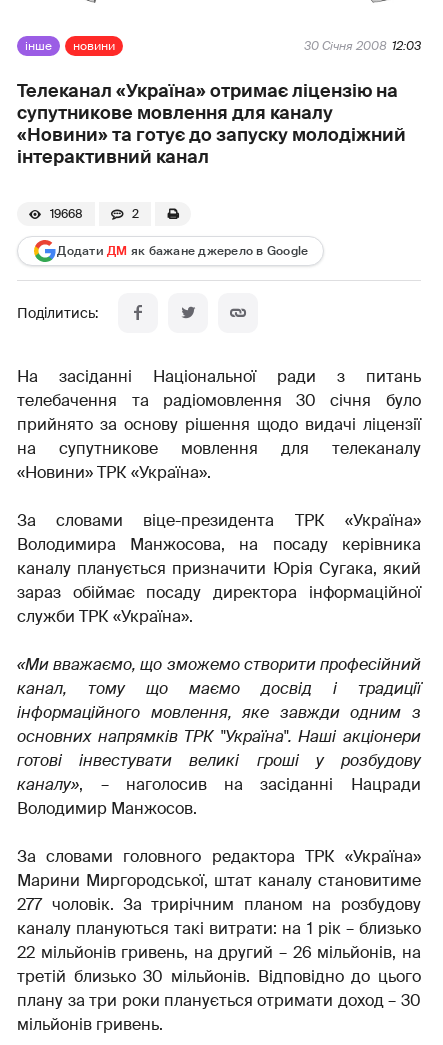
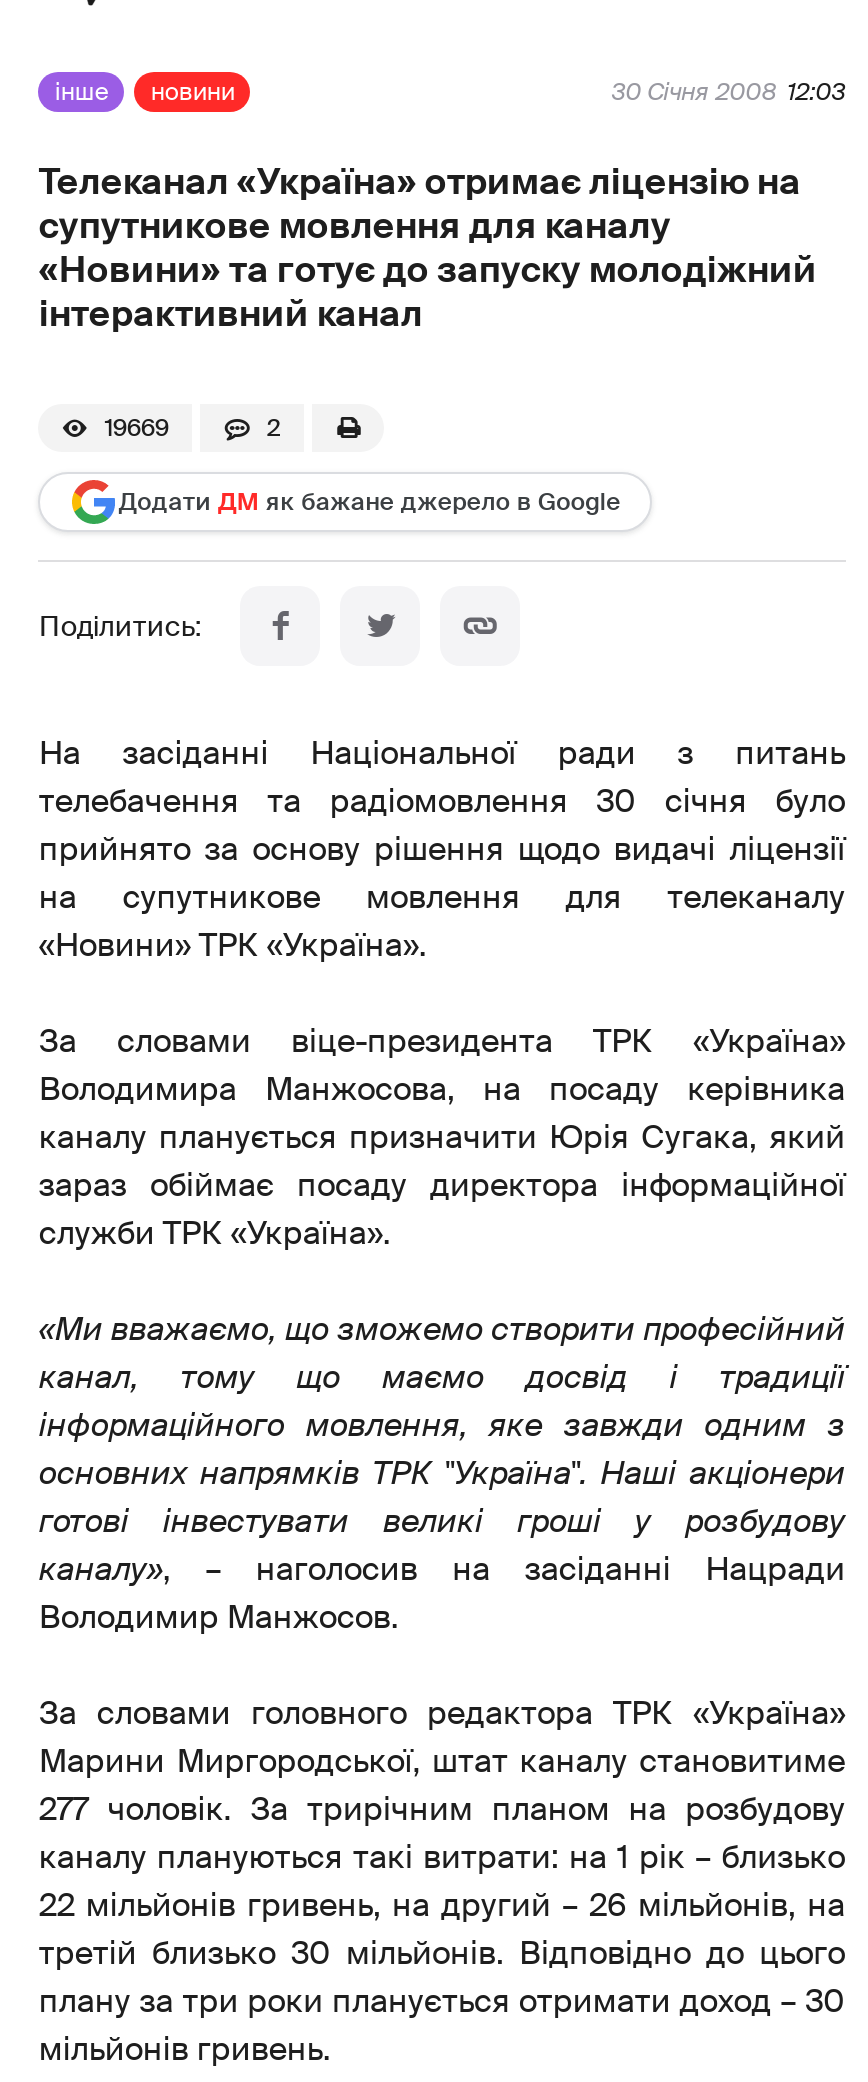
[50,206,83,222] 19668 -> [105,412,169,444] 19669

